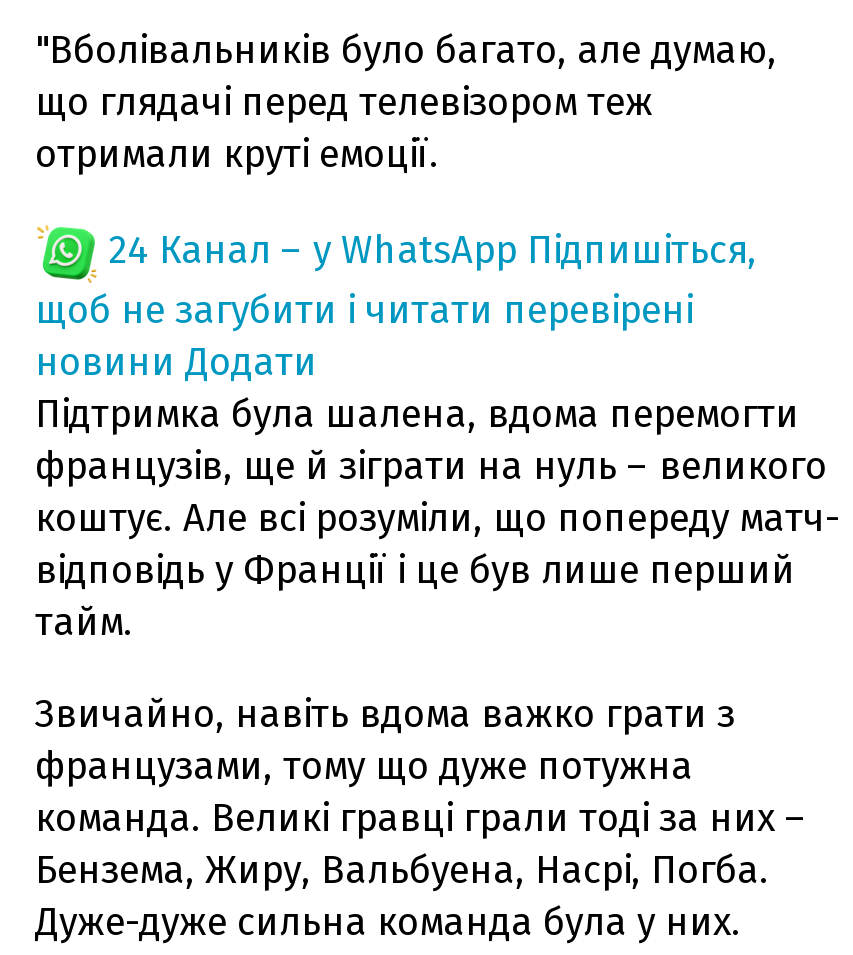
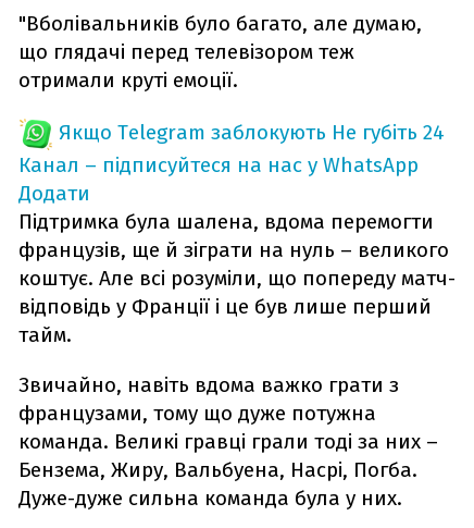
[35,226,757,384] 24 Канал – у WhatsApp Підпишіться, | щоб не загубити і читати перевірені | новини Додати -> [18,119,445,205] Якщо Telegram заблокують Не губіть 24 | Канал – підписуйтеся на нас у WhatsApp | Додати

